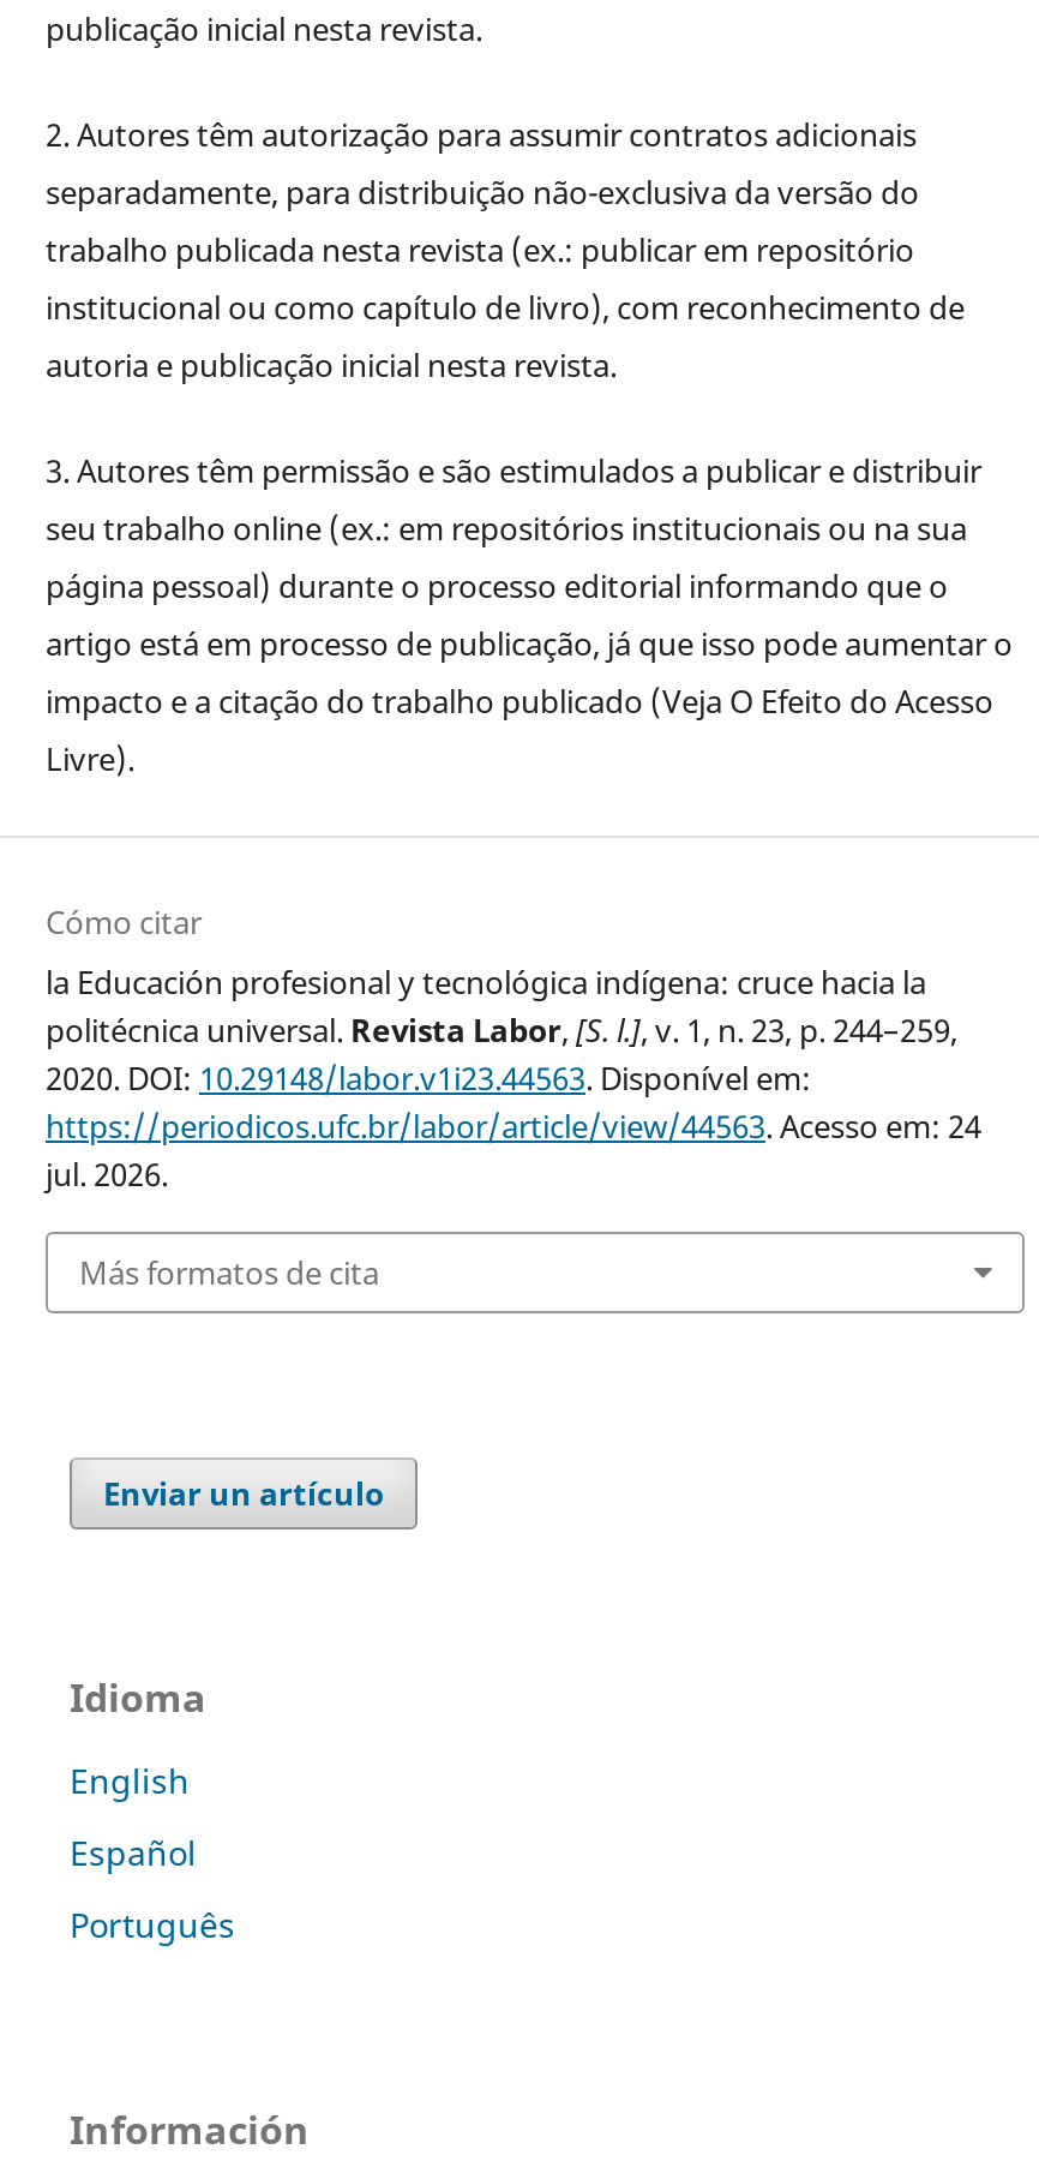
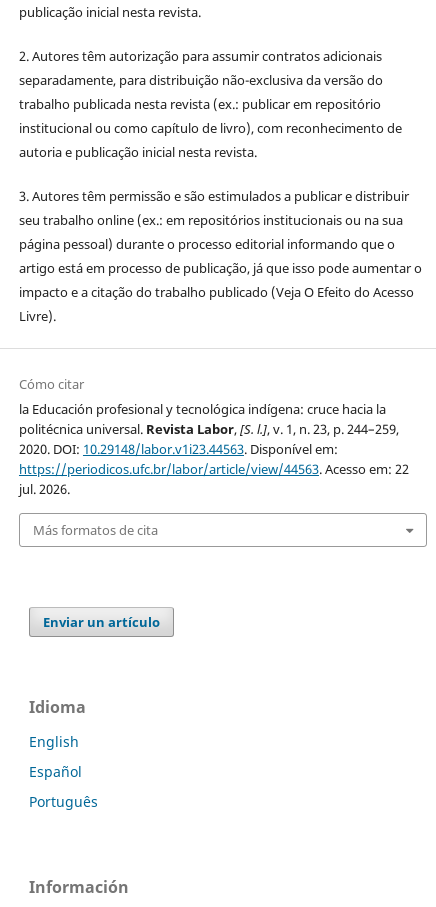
[46,1106,981,1149] https://periodicos.ufc.br/labor/article/view/44563. Acesso em: 24 -> [19,460,409,478] https://periodicos.ufc.br/labor/article/view/44563. Acesso em: 22

